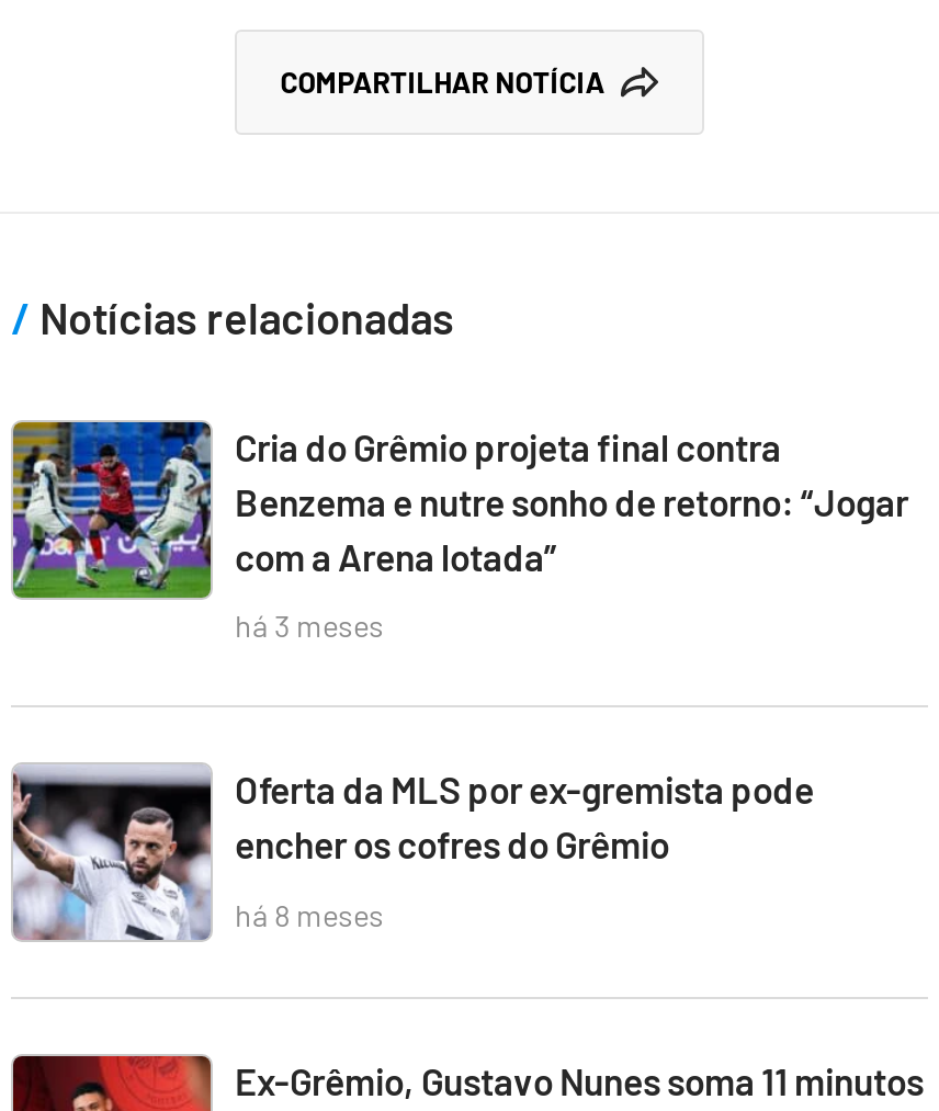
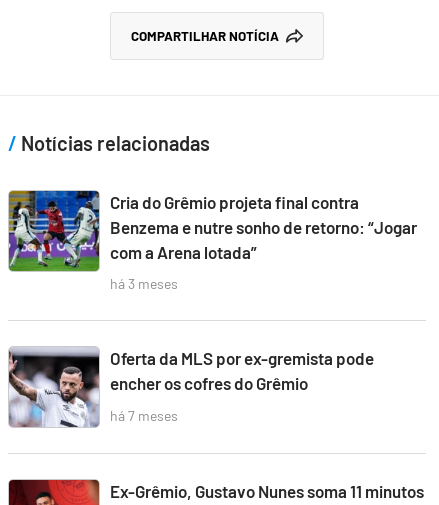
[235,896,384,933] há 8 meses -> [110,407,178,424] há 7 meses

